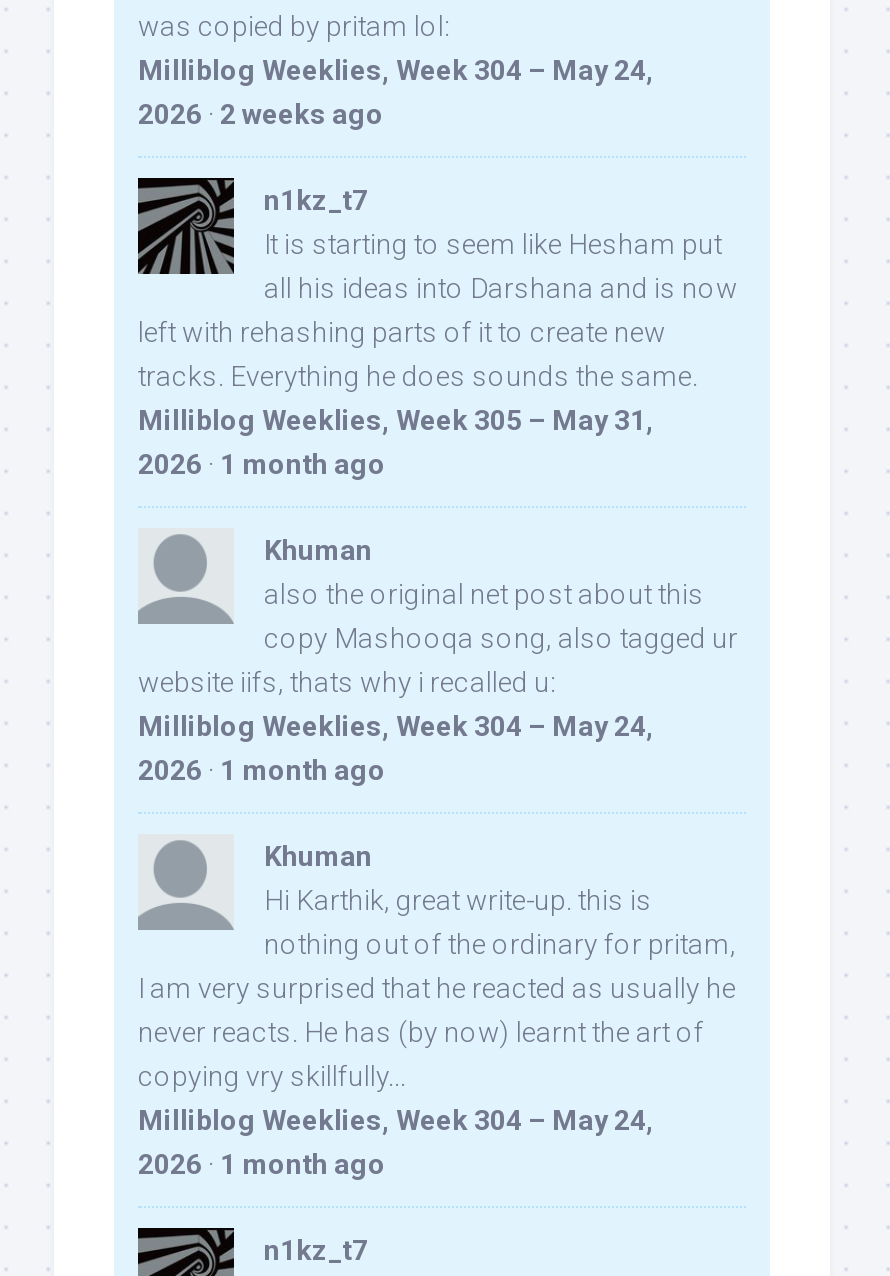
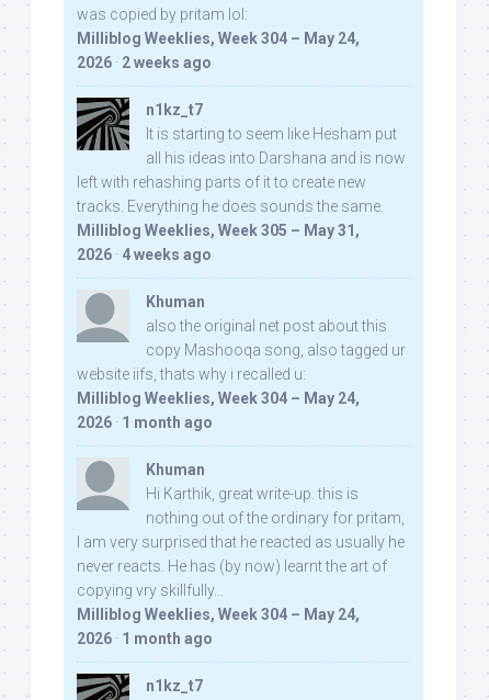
[138,448,386,480] 2026 · 1 month ago -> [77,246,212,263] 2026 · 4 weeks ago

